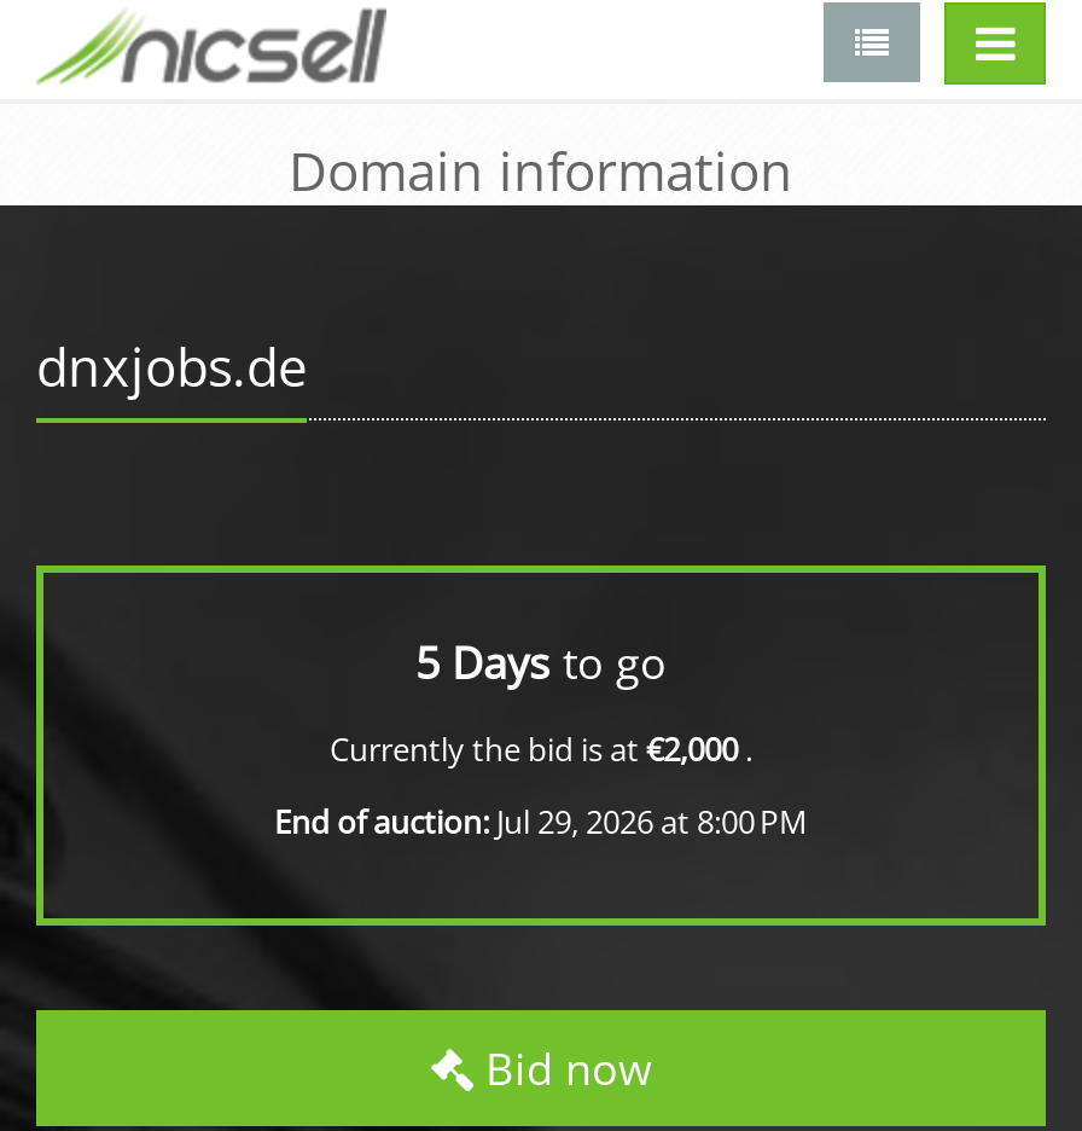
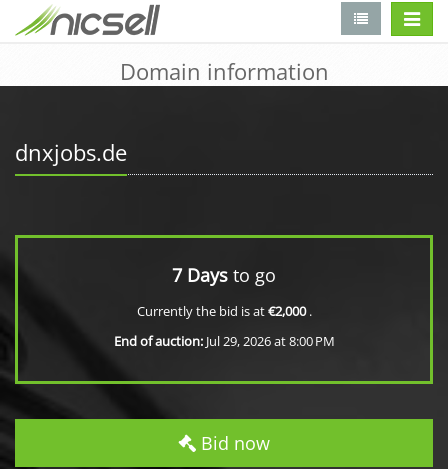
[415,633,667,691] 5 Days to go -> [172,263,276,287] 7 Days to go

